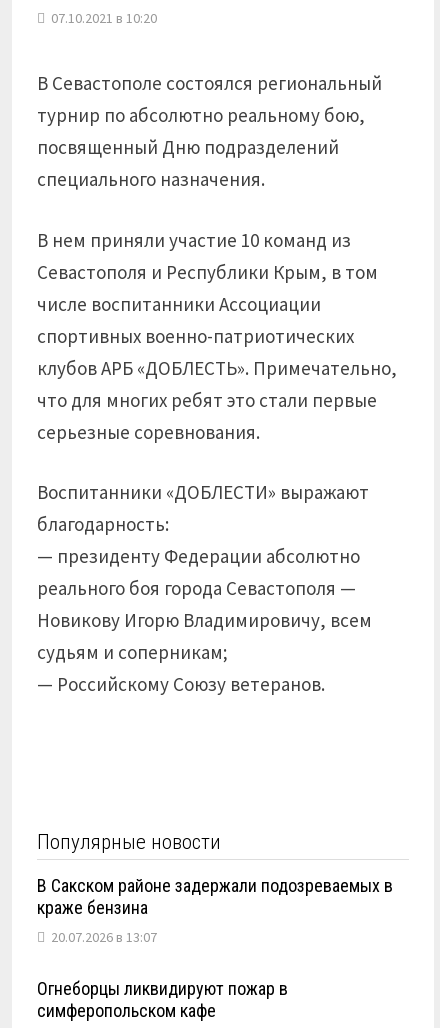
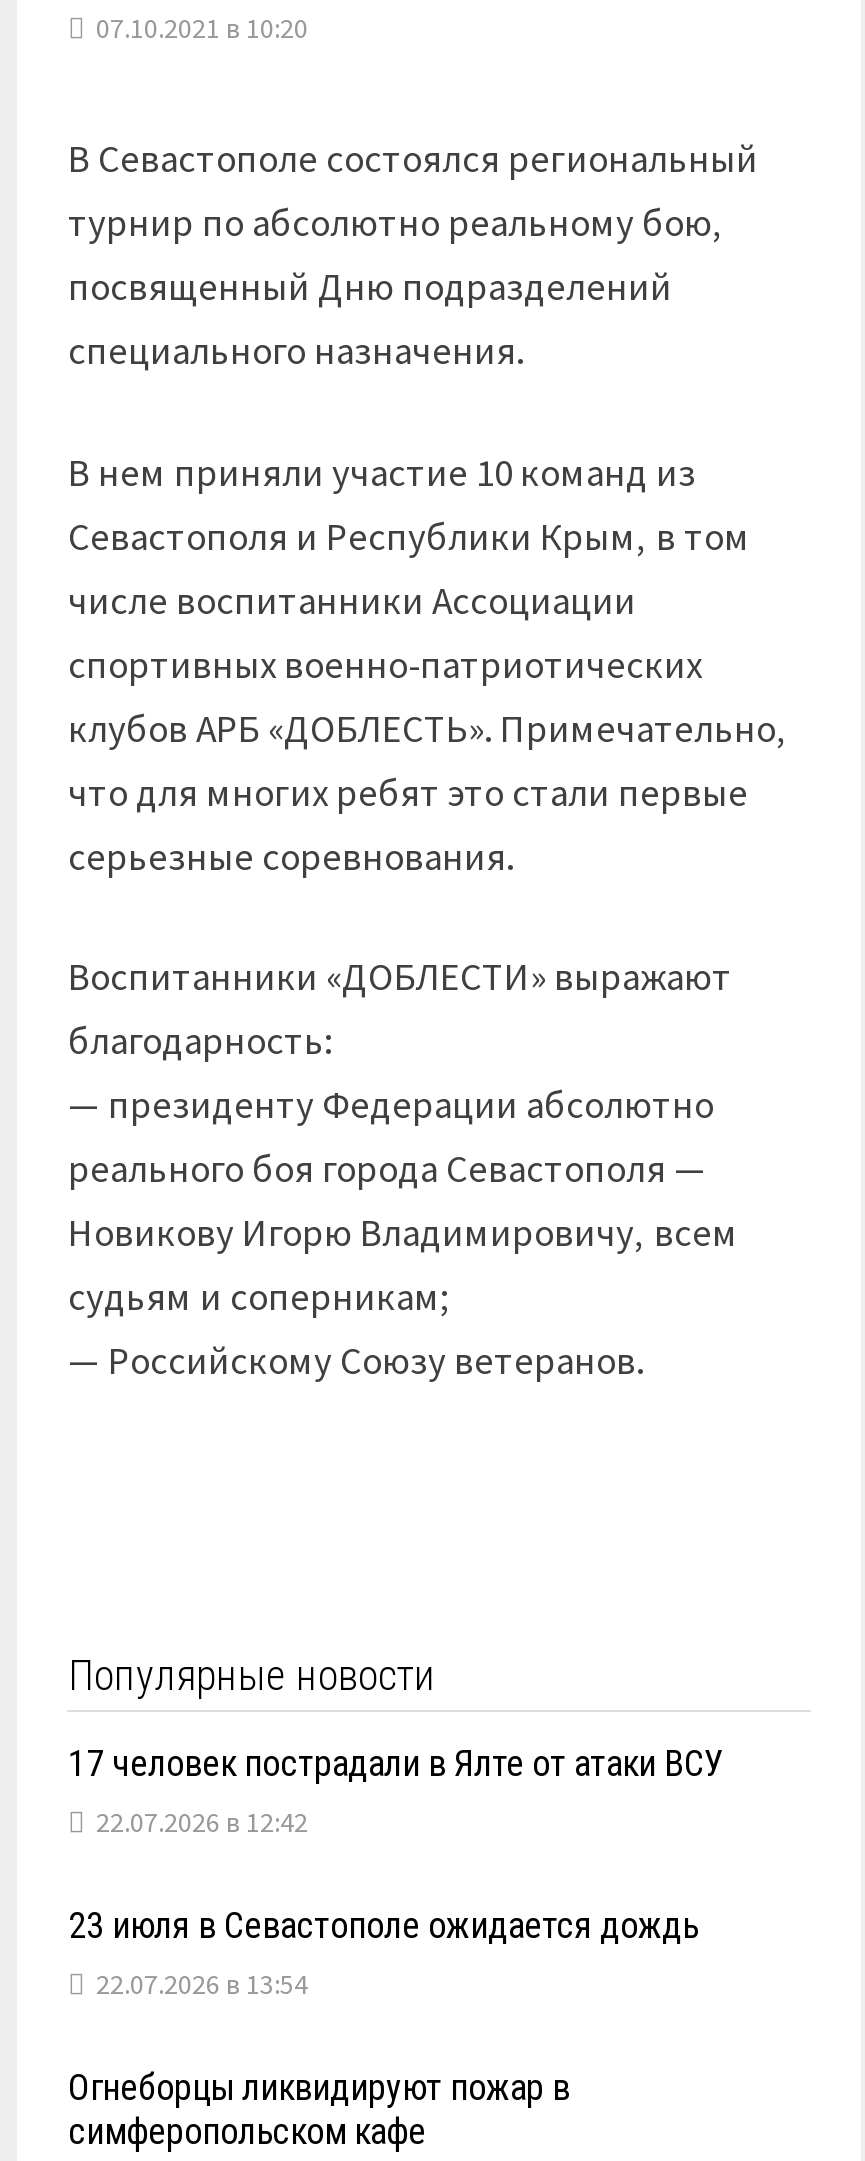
[37,874,393,945] В Сакском районе задержали подозреваемых в | краже бензина | 20.07.2026 в 13:07 -> [68,1741,724,2001] 17 человек пострадали в Ялте от атаки ВСУ | 22.07.2026 в 12:42 | 23 июля в Севастополе ожидается дождь | 22.07.2026 в 13:54

